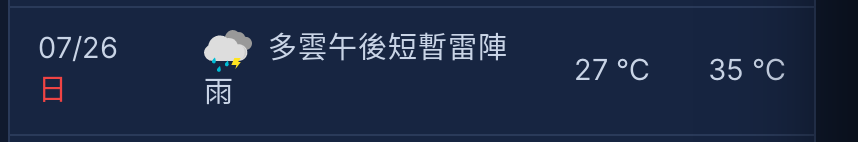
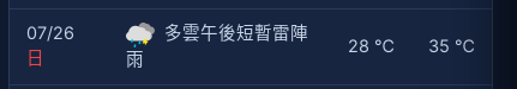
[574,52,786,88] 27 ℃ 35 ℃ -> [348,36,475,57] 28 ℃ 35 ℃

